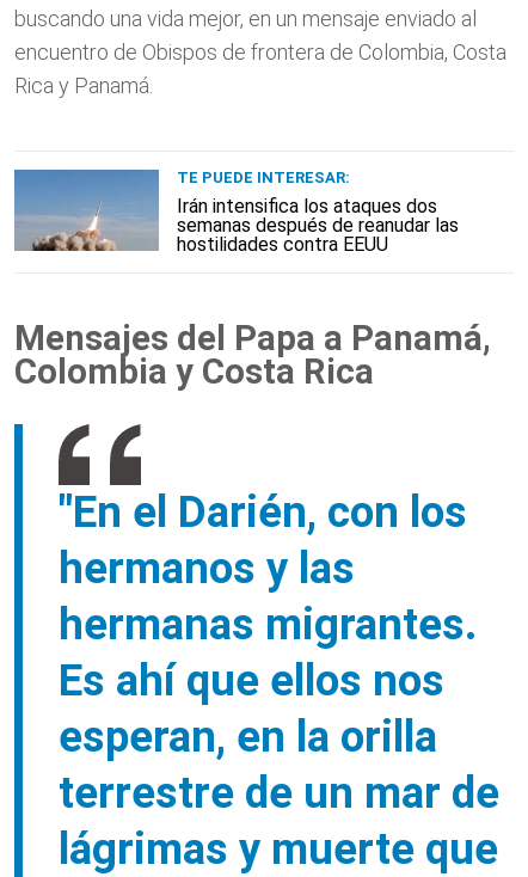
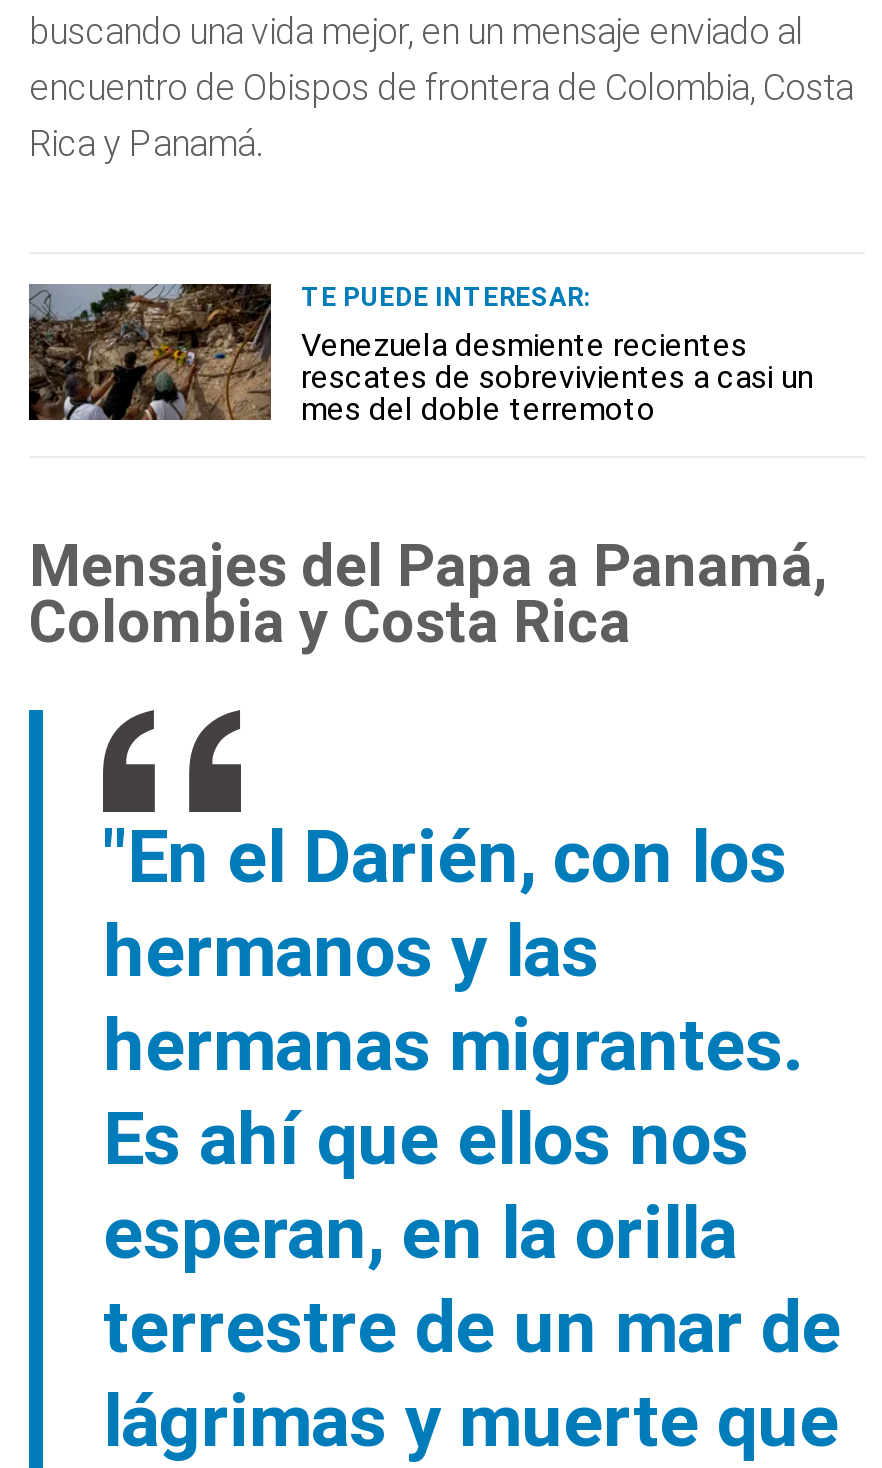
[13,168,459,255] [image] | Irán intensifica los ataques dos | semanas después de reanudar las | hostilidades contra EEUU -> [27,282,813,427] [image] | Venezuela desmiente recientes | rescates de sobrevivientes a casi un | mes del doble terremoto

